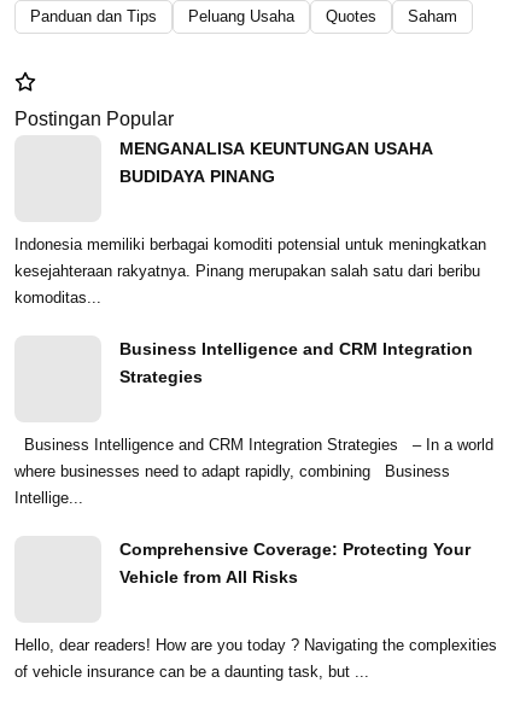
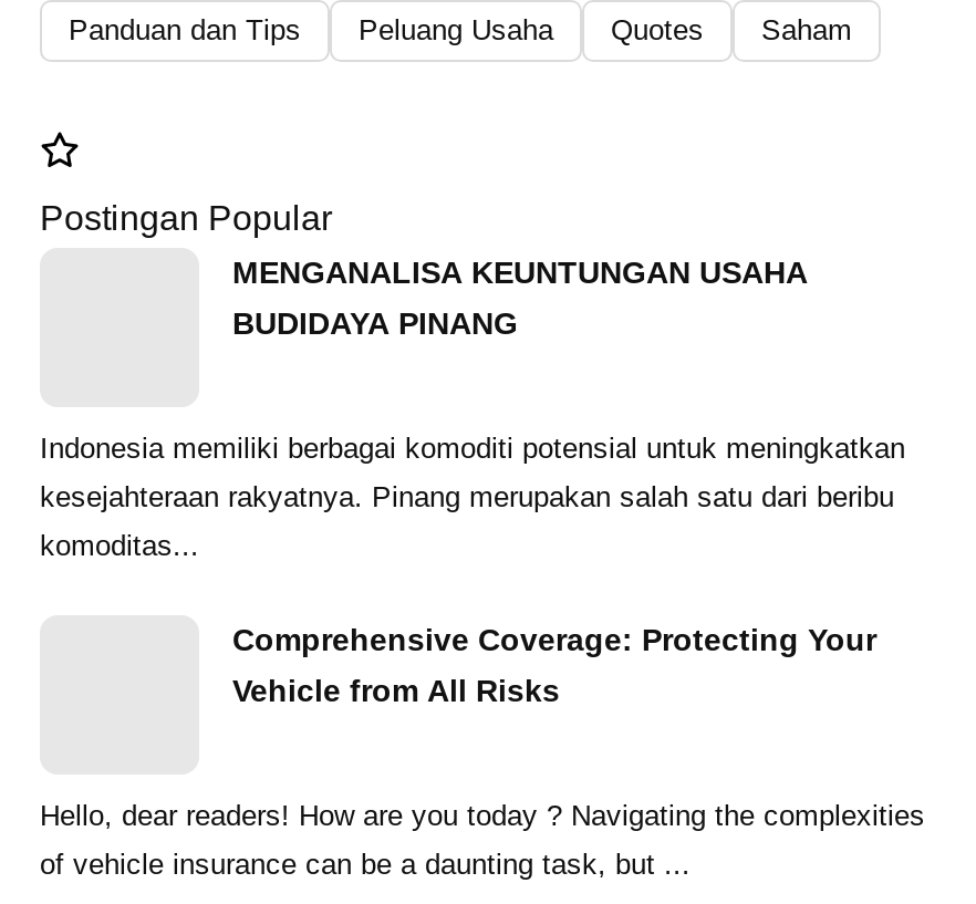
[119,340,473,387] Business Intelligence and CRM Integration | Strategies -> none
[14,436,493,507] Business Intelligence and CRM Integration Strategies – In a world | where businesses need to adapt rapidly, combining Business | Intellige... -> none

